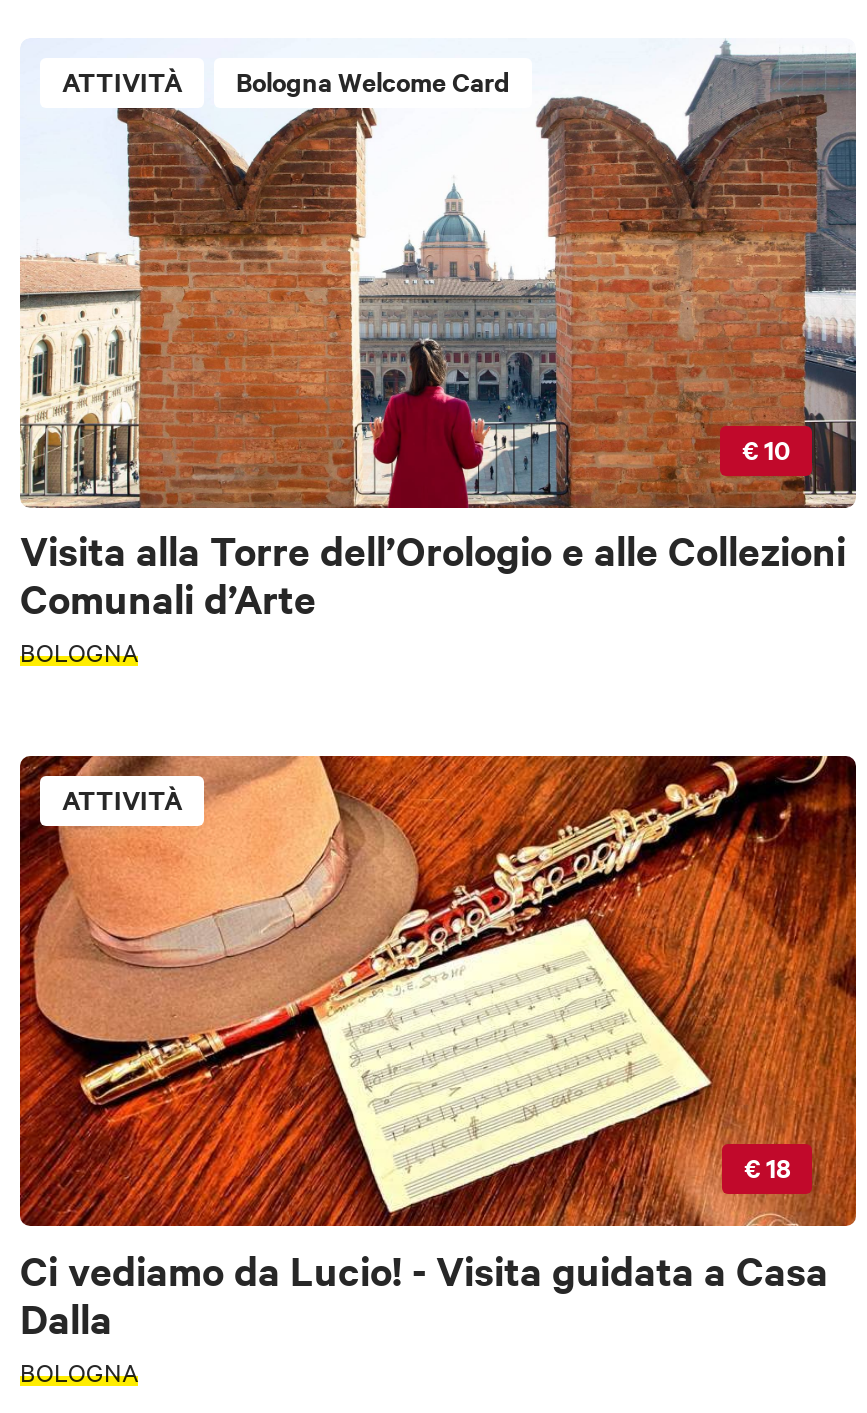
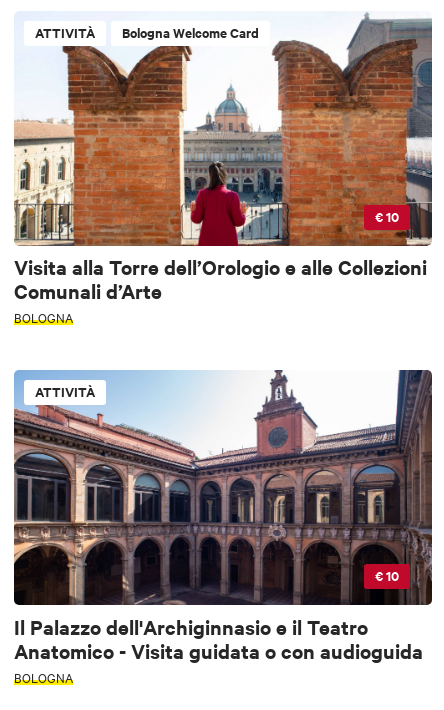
[18,754,858,1226] [image] | € 18 -> [13,369,433,605] [image] | € 10
[20,1241,828,1343] Ci vediamo da Lucio! - Visita guidata a Casa | Dalla -> [14,613,423,664] Il Palazzo dell'Archiginnasio e il Teatro | Anatomico - Visita guidata o con audioguida

